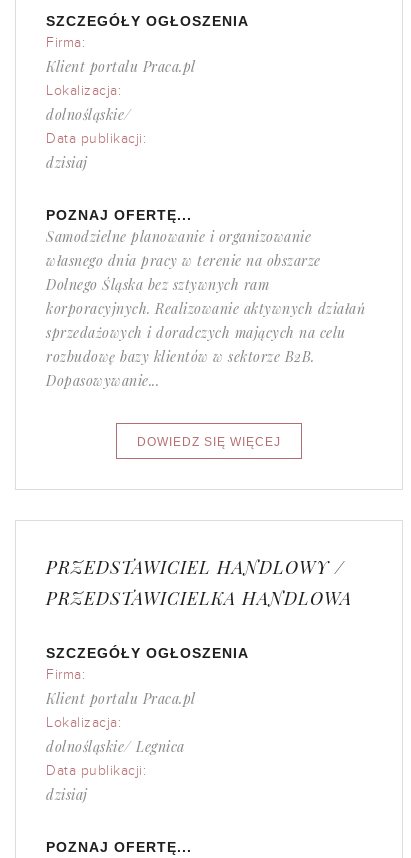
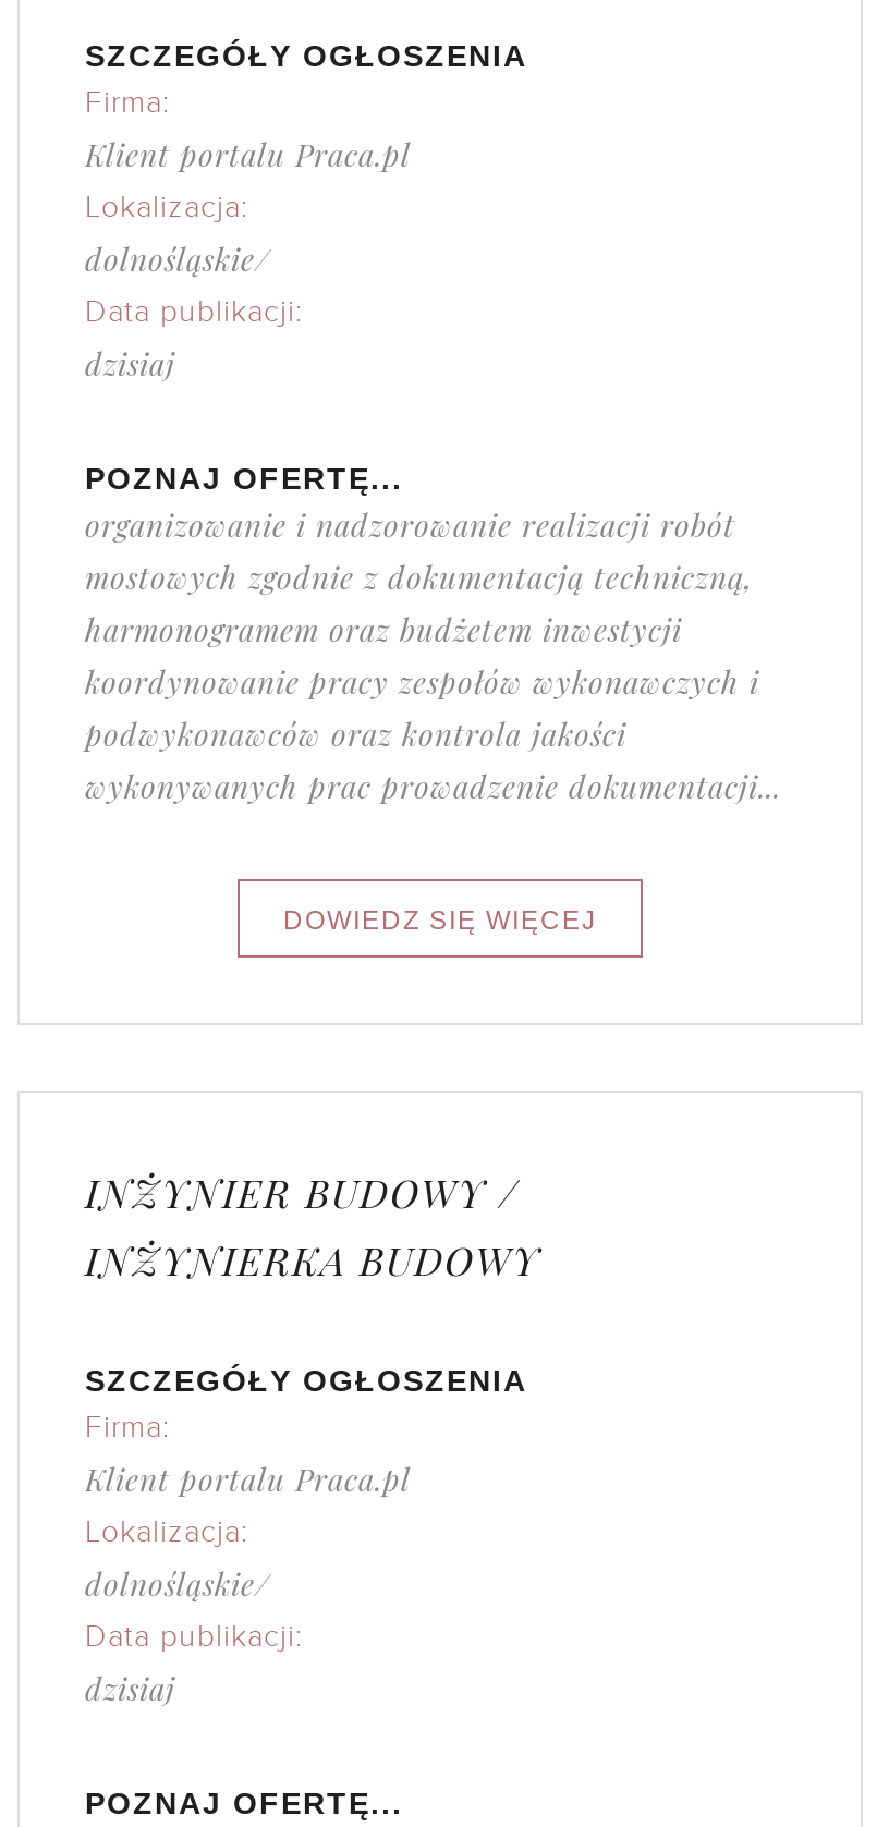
[46,227,365,390] Samodzielne planowanie i organizowanie | własnego dnia pracy w terenie na obszarze | Dolnego Śląska bez sztywnych ram | korporacyjnych. Realizowanie aktywnych działań | sprzedażowych i doradczych mających na celu | rozbudowę bazy klientów w sektorze B2B. | Dopasowywanie... -> [85,504,781,807] organizowanie i nadzorowanie realizacji robót | mostowych zgodnie z dokumentacją techniczną, | harmonogramem oraz budżetem inwestycji | koordynowanie pracy zespołów wykonawczych i | podwykonawców oraz kontrola jakości | wykonywanych prac prowadzenie dokumentacji...
[46,555,352,610] PRZEDSTAWICIEL HANDLOWY / | PRZEDSTAWICIELKA HANDLOWA -> [85,1167,540,1287] INŻYNIER BUDOWY / | INŻYNIERKA BUDOWY
[46,737,184,756] dolnośląskie/ Legnica -> [85,1563,271,1605] dolnośląskie/

